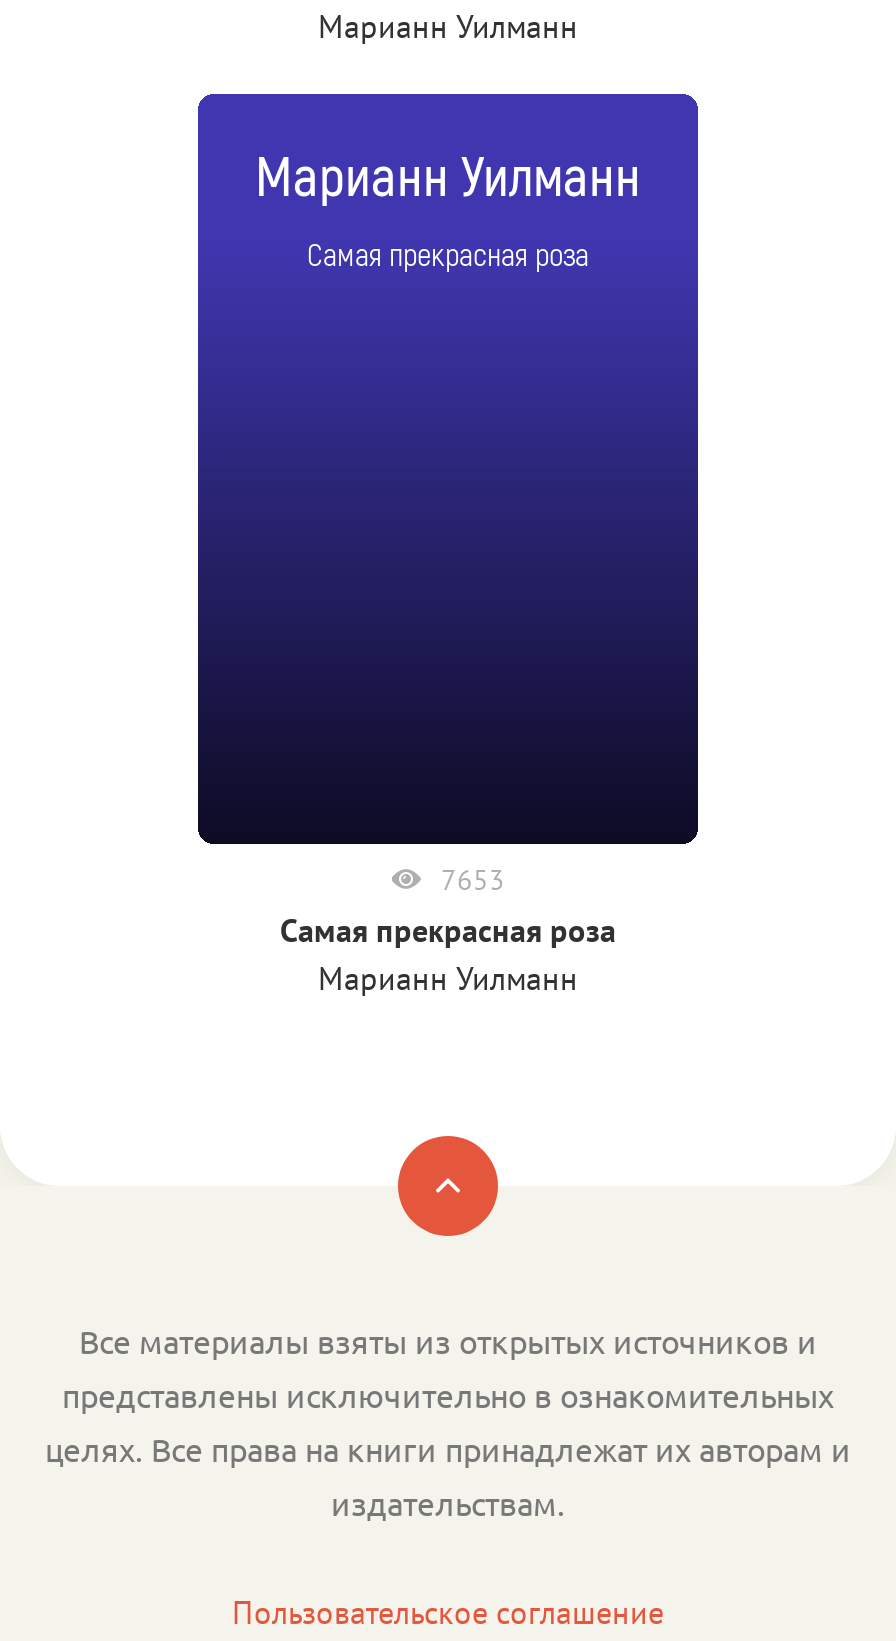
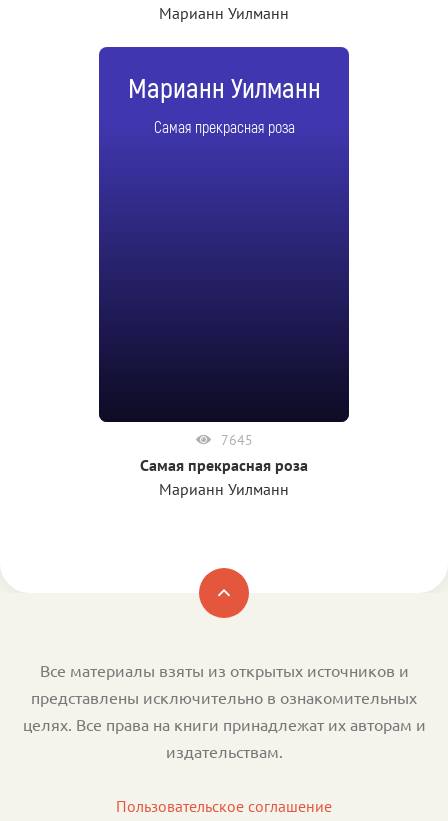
[441,862,505,898] 7653 -> [220,431,252,449] 7645

